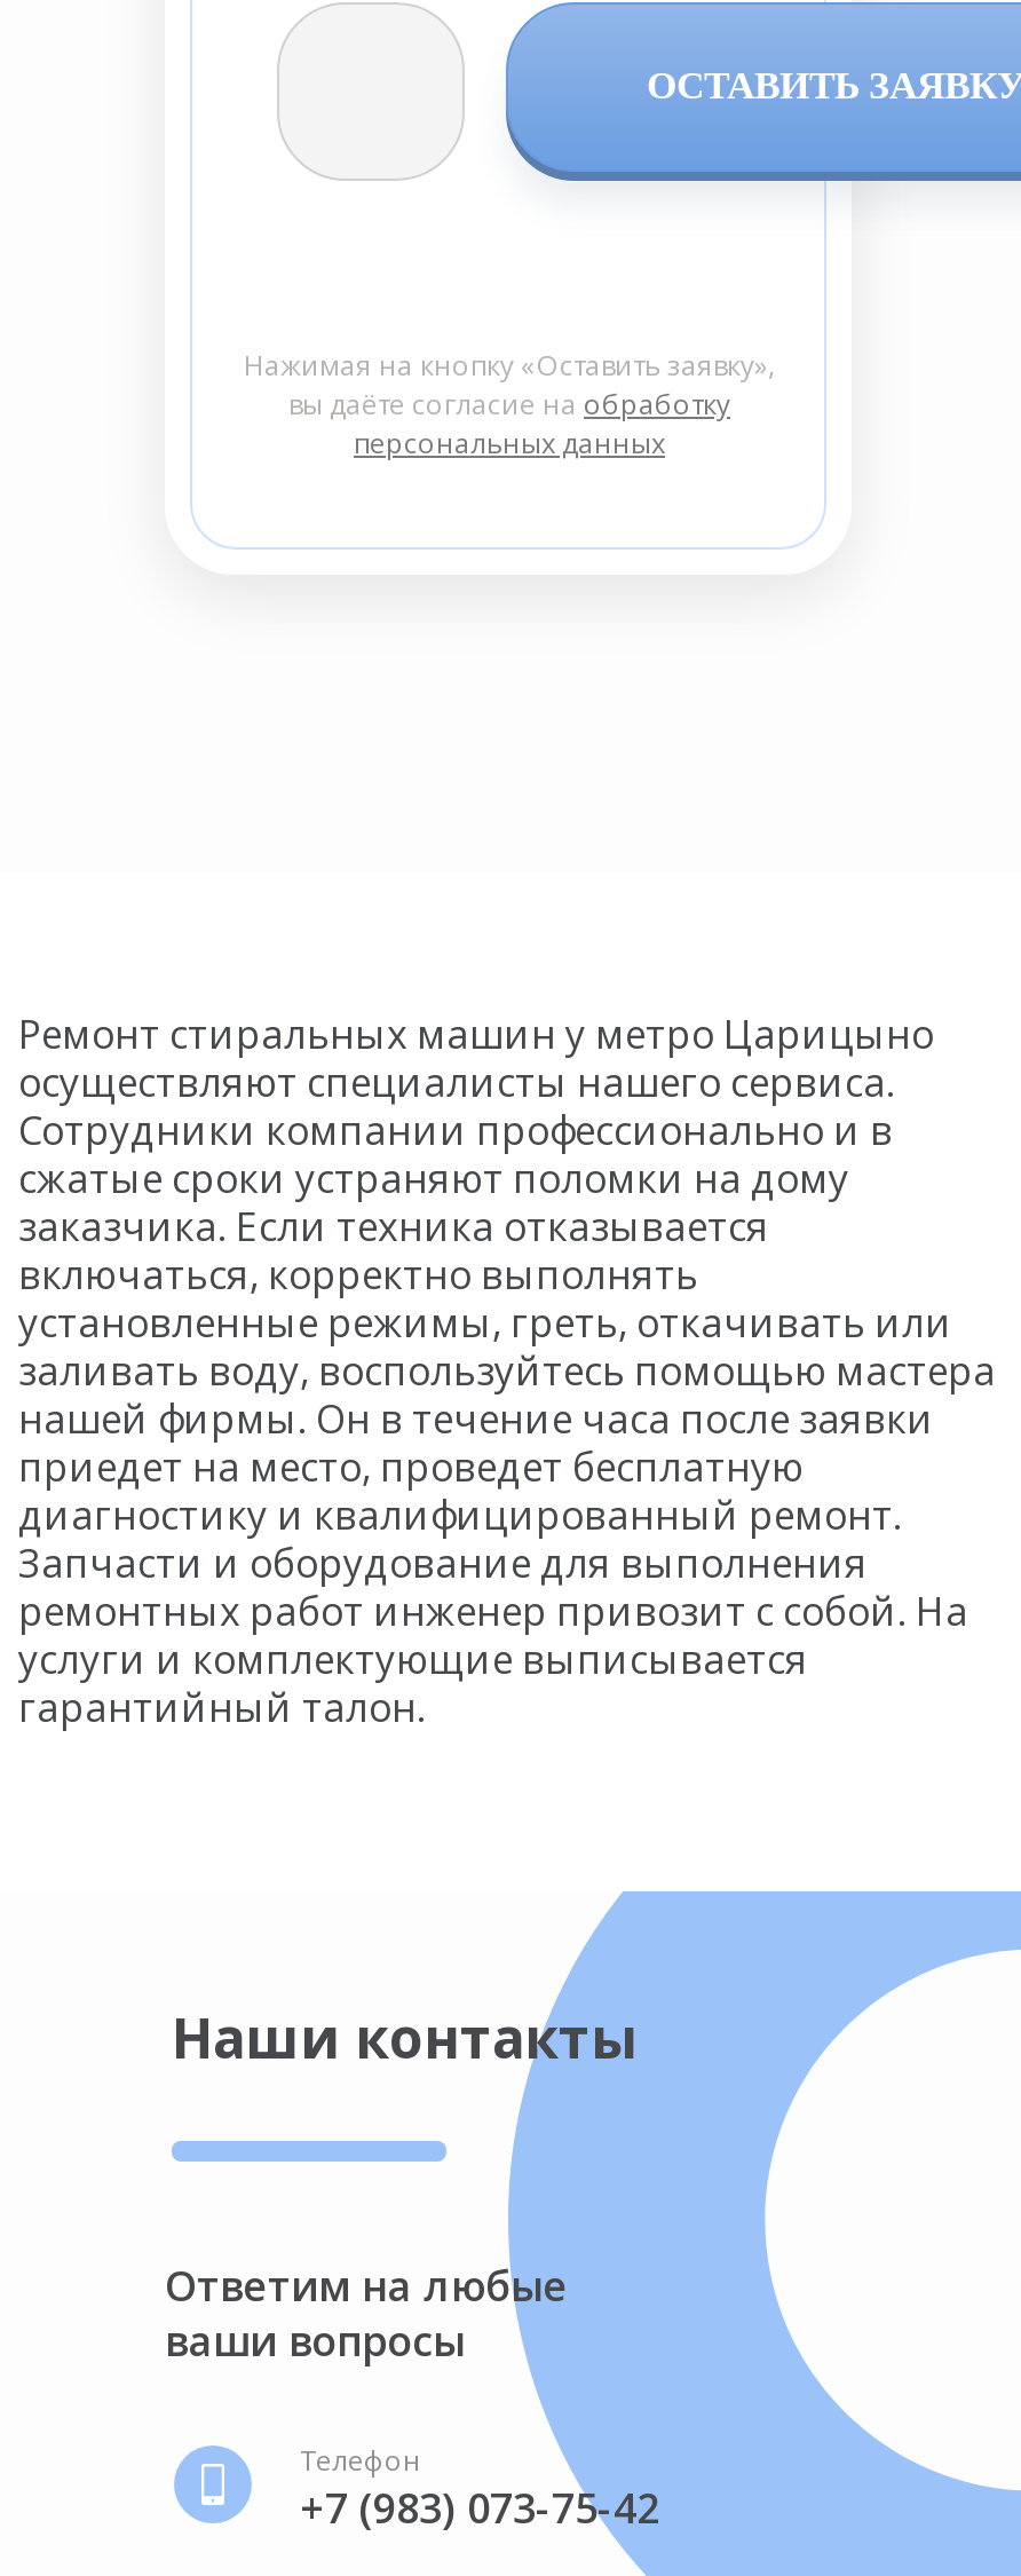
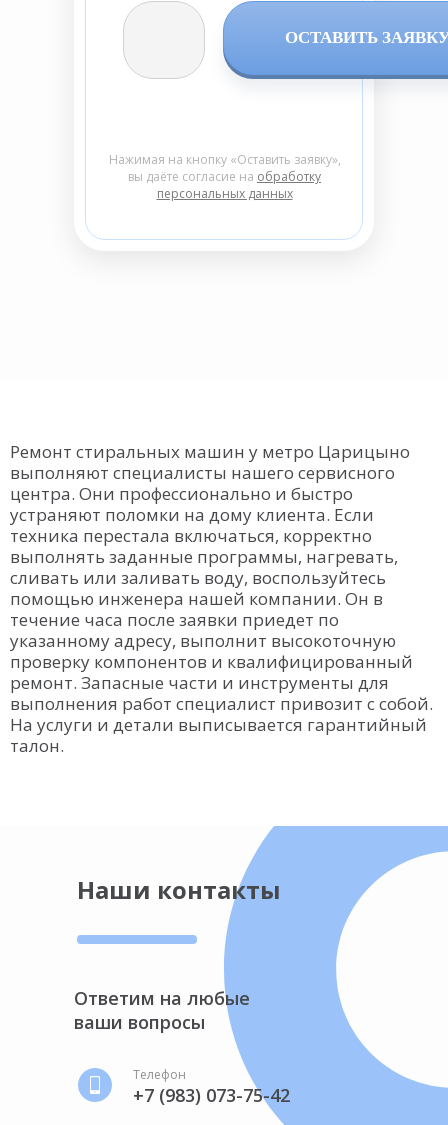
[18,1056,996,1733] осуществляют специалисты нашего сервиса. | Сотрудники компании профессионально и в | сжатые сроки устраняют поломки на дому | заказчика. Если техника отказывается | включаться, корректно выполнять | установленные режимы, греть, откачивать или | заливать воду, воспользуйтесь помощью мастера | нашей фирмы. Он в течение часа после заявки | приедет на место, проведет бесплатную | диагностику и квалифицированный ремонт. | Запчасти и оборудование для выполнения | ремонтных работ инженер привозит с собой. На | услуги и комплектующие выписывается | гарантийный талон. -> [10,461,433,757] выполняют специалисты нашего сервисного | центра. Они профессионально и быстро | устраняют поломки на дому клиента. Если | техника перестала включаться, корректно | выполнять заданные программы, нагревать, | сливать или заливать воду, воспользуйтесь | помощью инженера нашей компании. Он в | течение часа после заявки приедет по | указанному адресу, выполнит высокоточную | проверку компонентов и квалифицированный | ремонт. Запасные части и инструменты для | выполнения работ специалист привозит с собой. | На услуги и детали выписывается гарантийный | талон.

